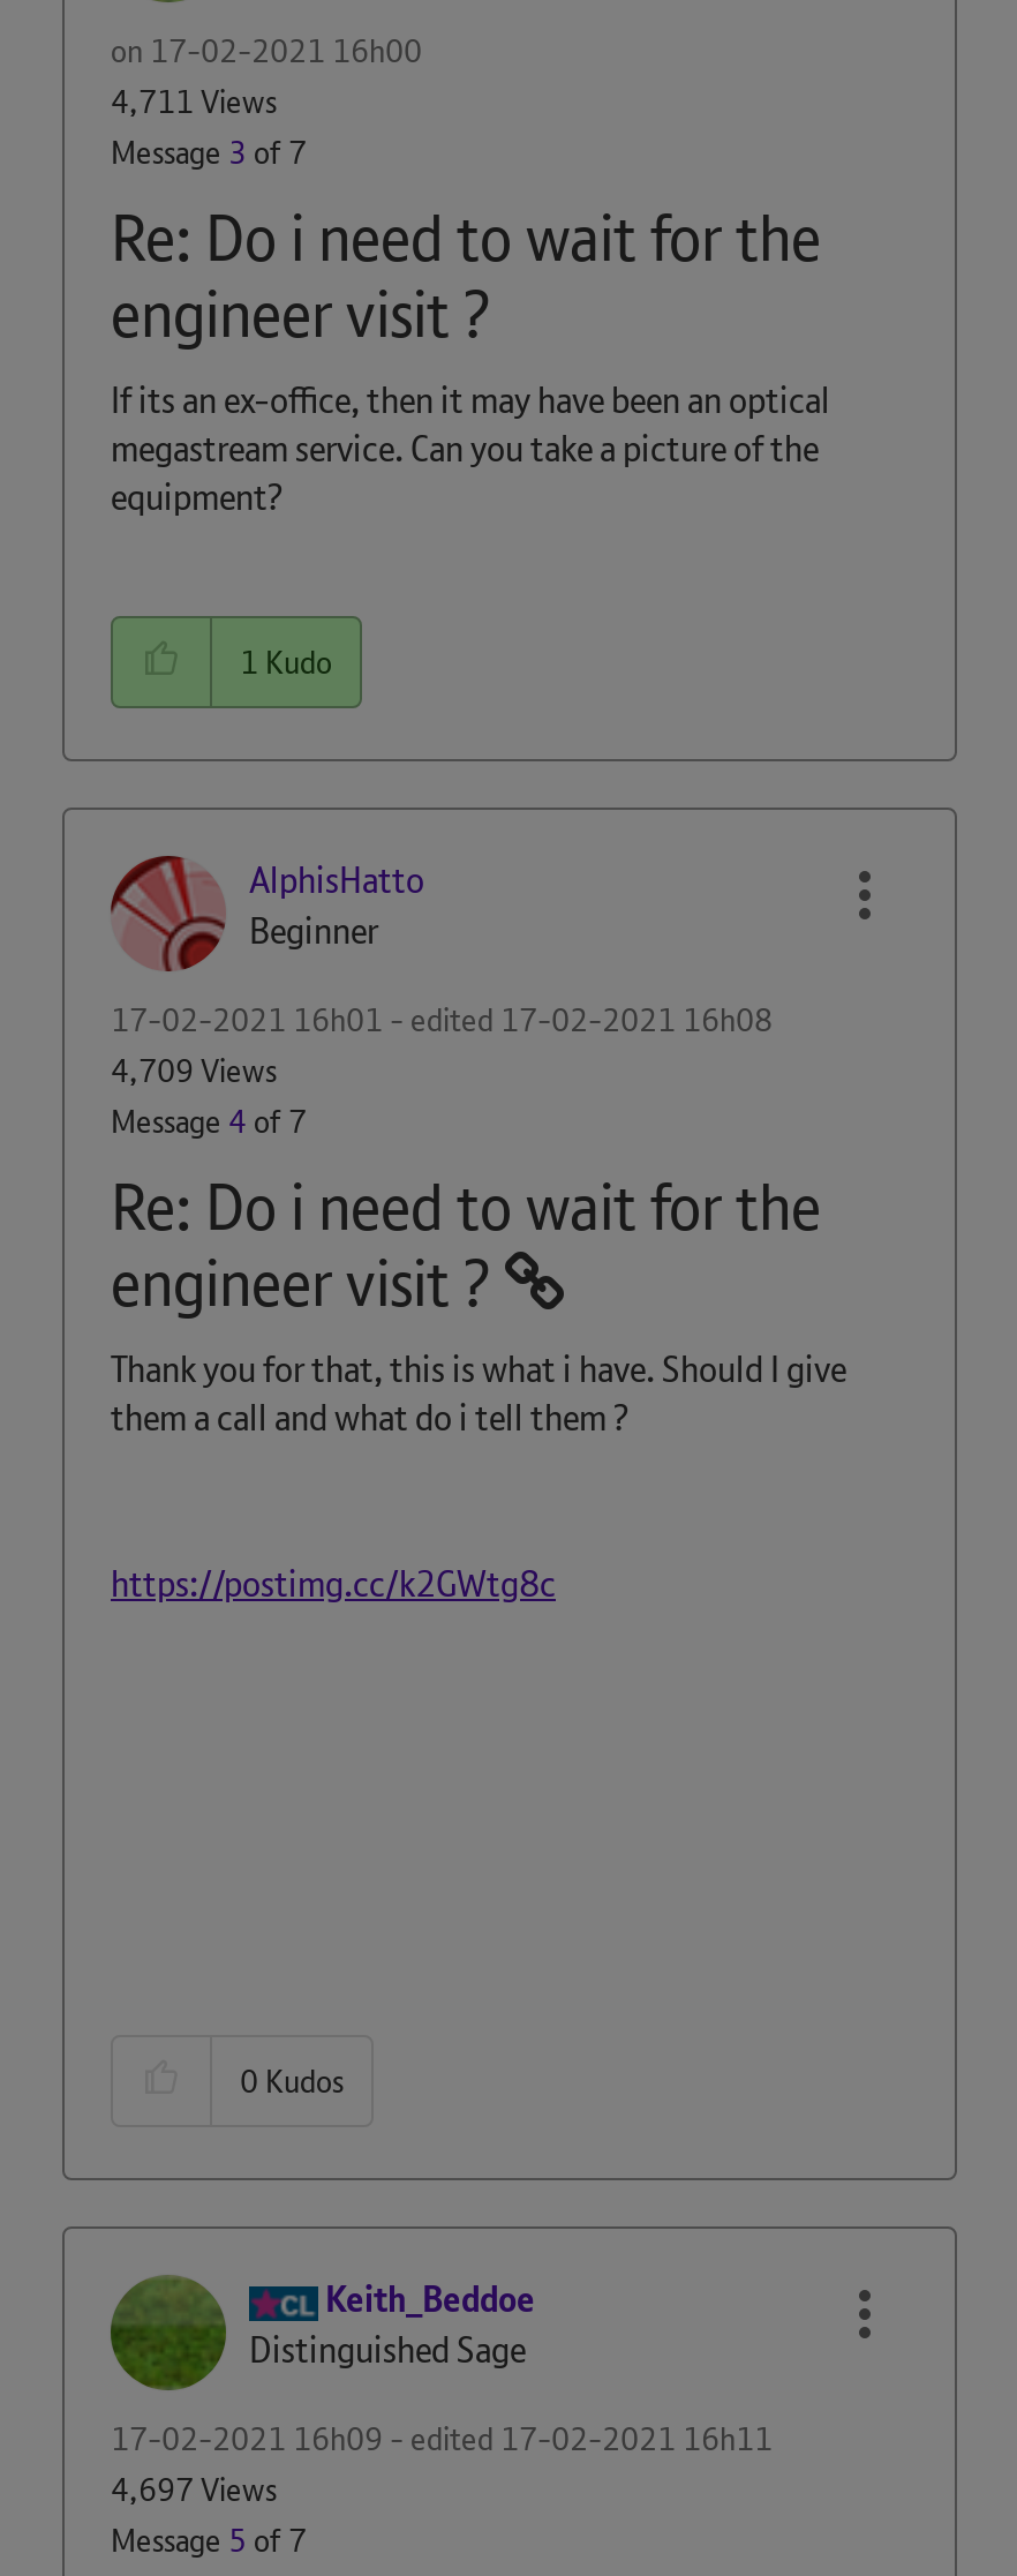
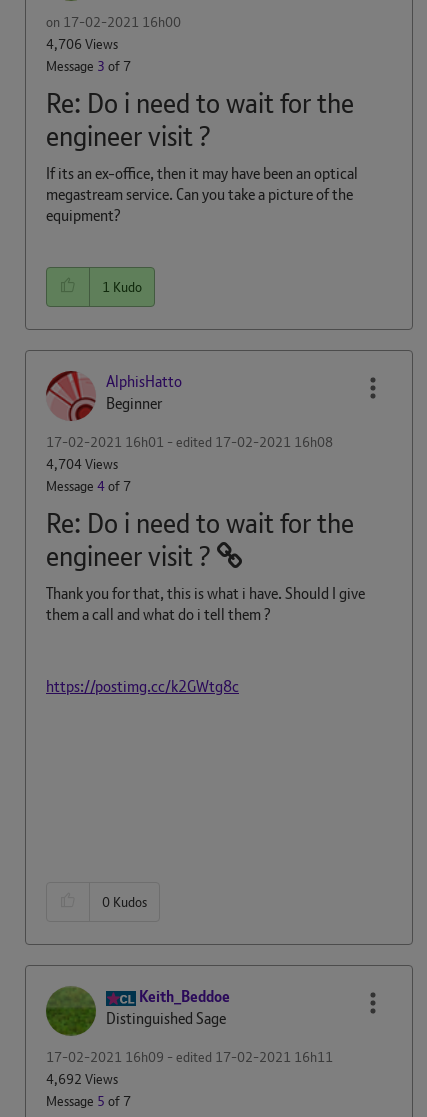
[111,81,277,122] 4,711 Views -> [46,35,118,53] 4,706 Views
[111,1050,277,1091] 4,709 Views -> [46,455,118,473] 4,704 Views
[111,2469,277,2510] 4,697 Views -> [46,1070,118,1088] 4,692 Views

